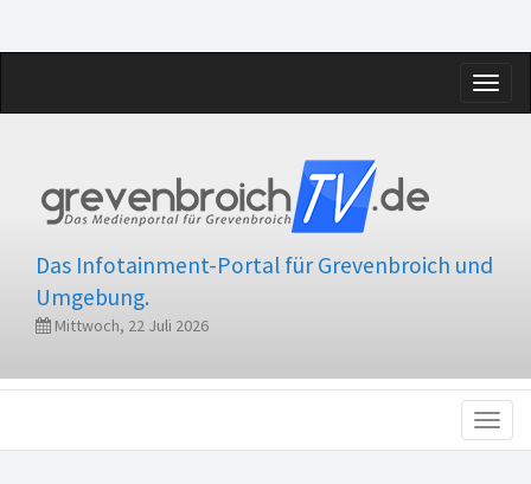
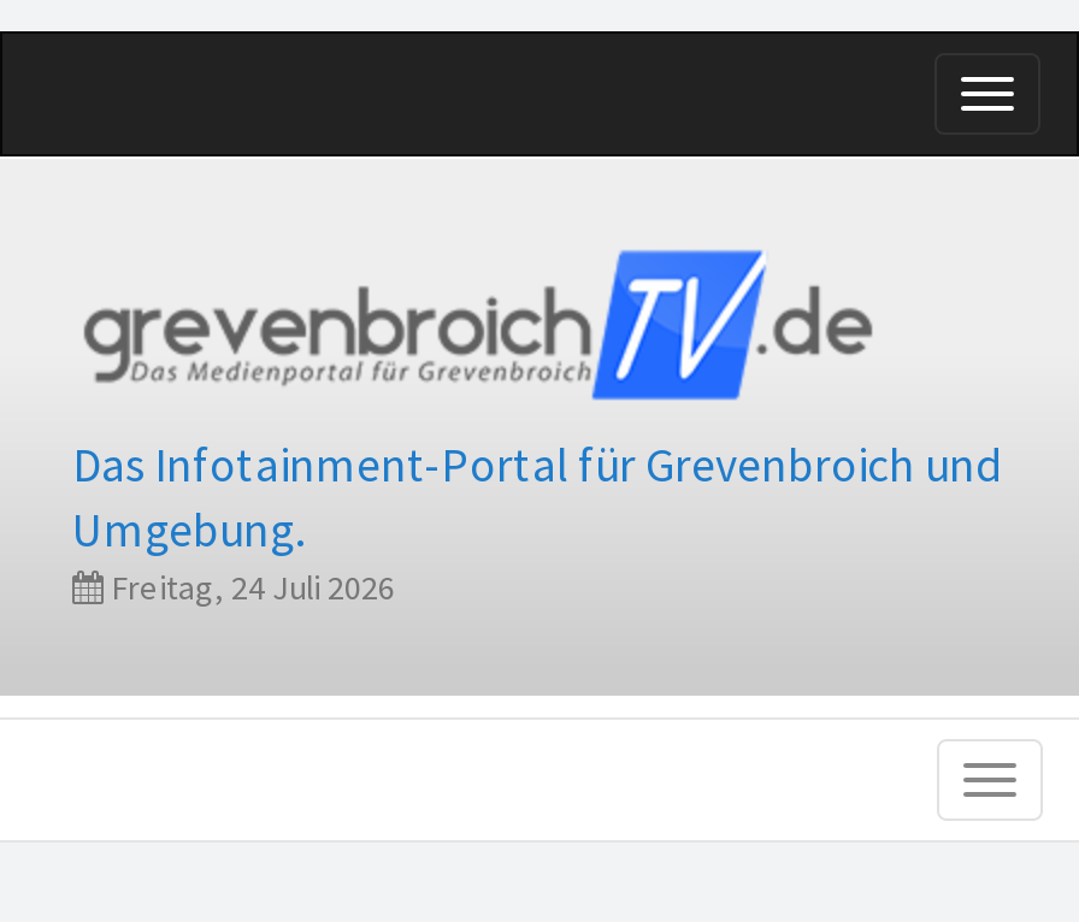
[51,315,209,336] Mittwoch, 22 Juli 2026 -> [104,565,395,609] Freitag, 24 Juli 2026

